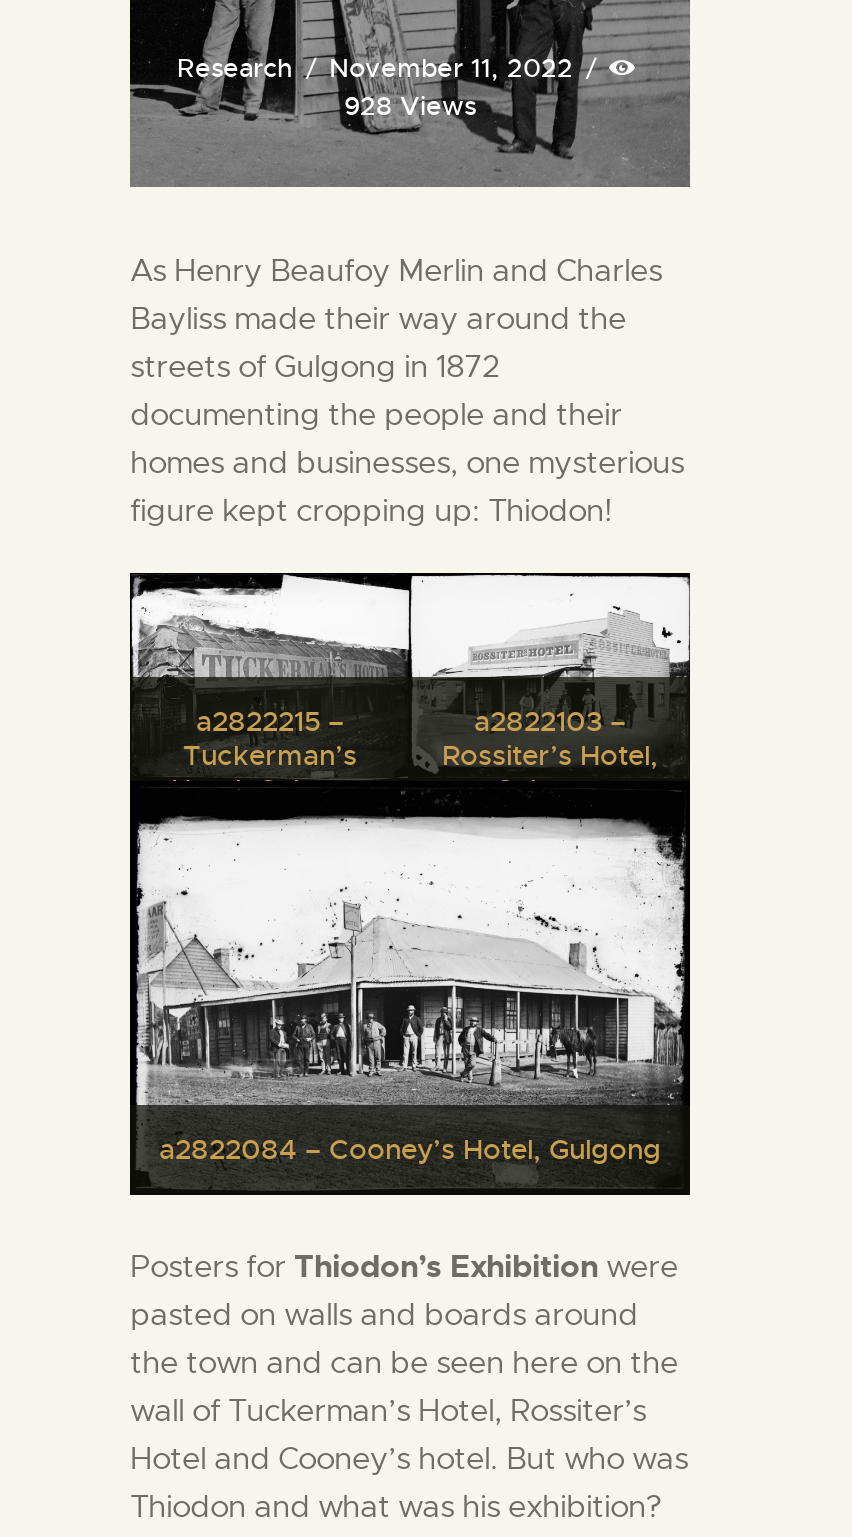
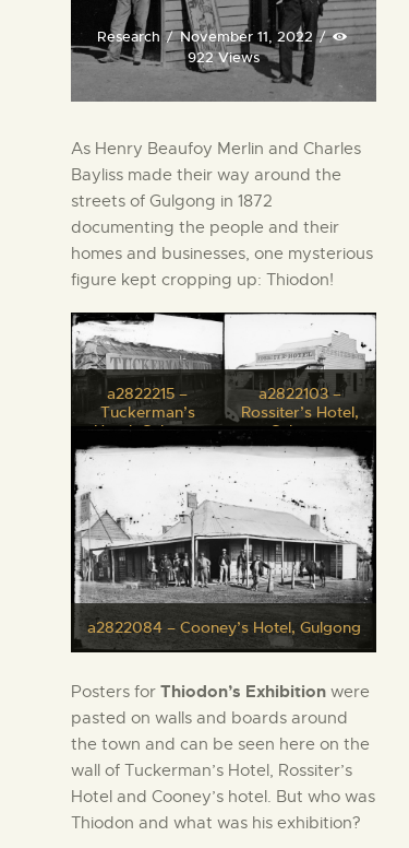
[344,88,476,122] 928 Views -> [188,48,259,67] 922 Views

